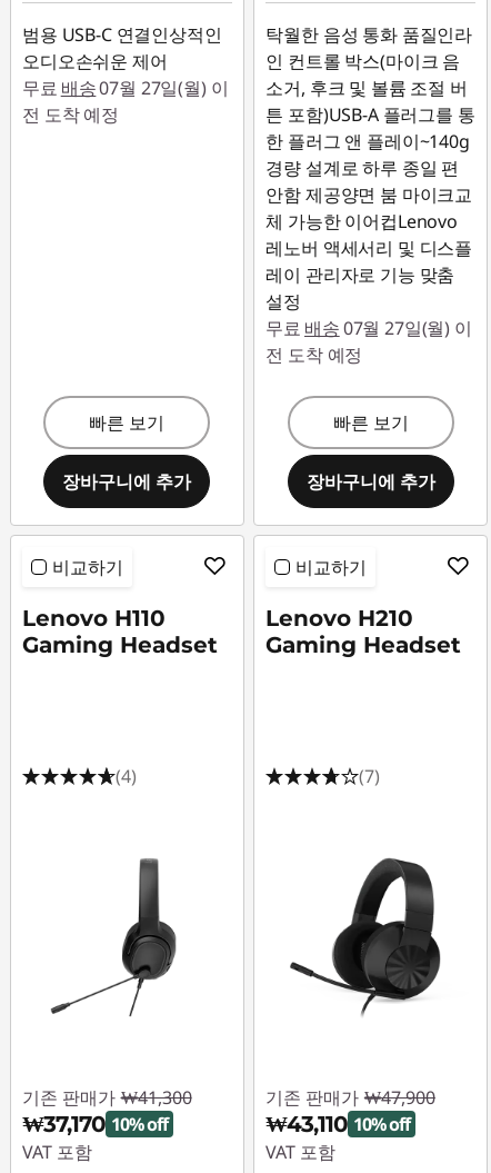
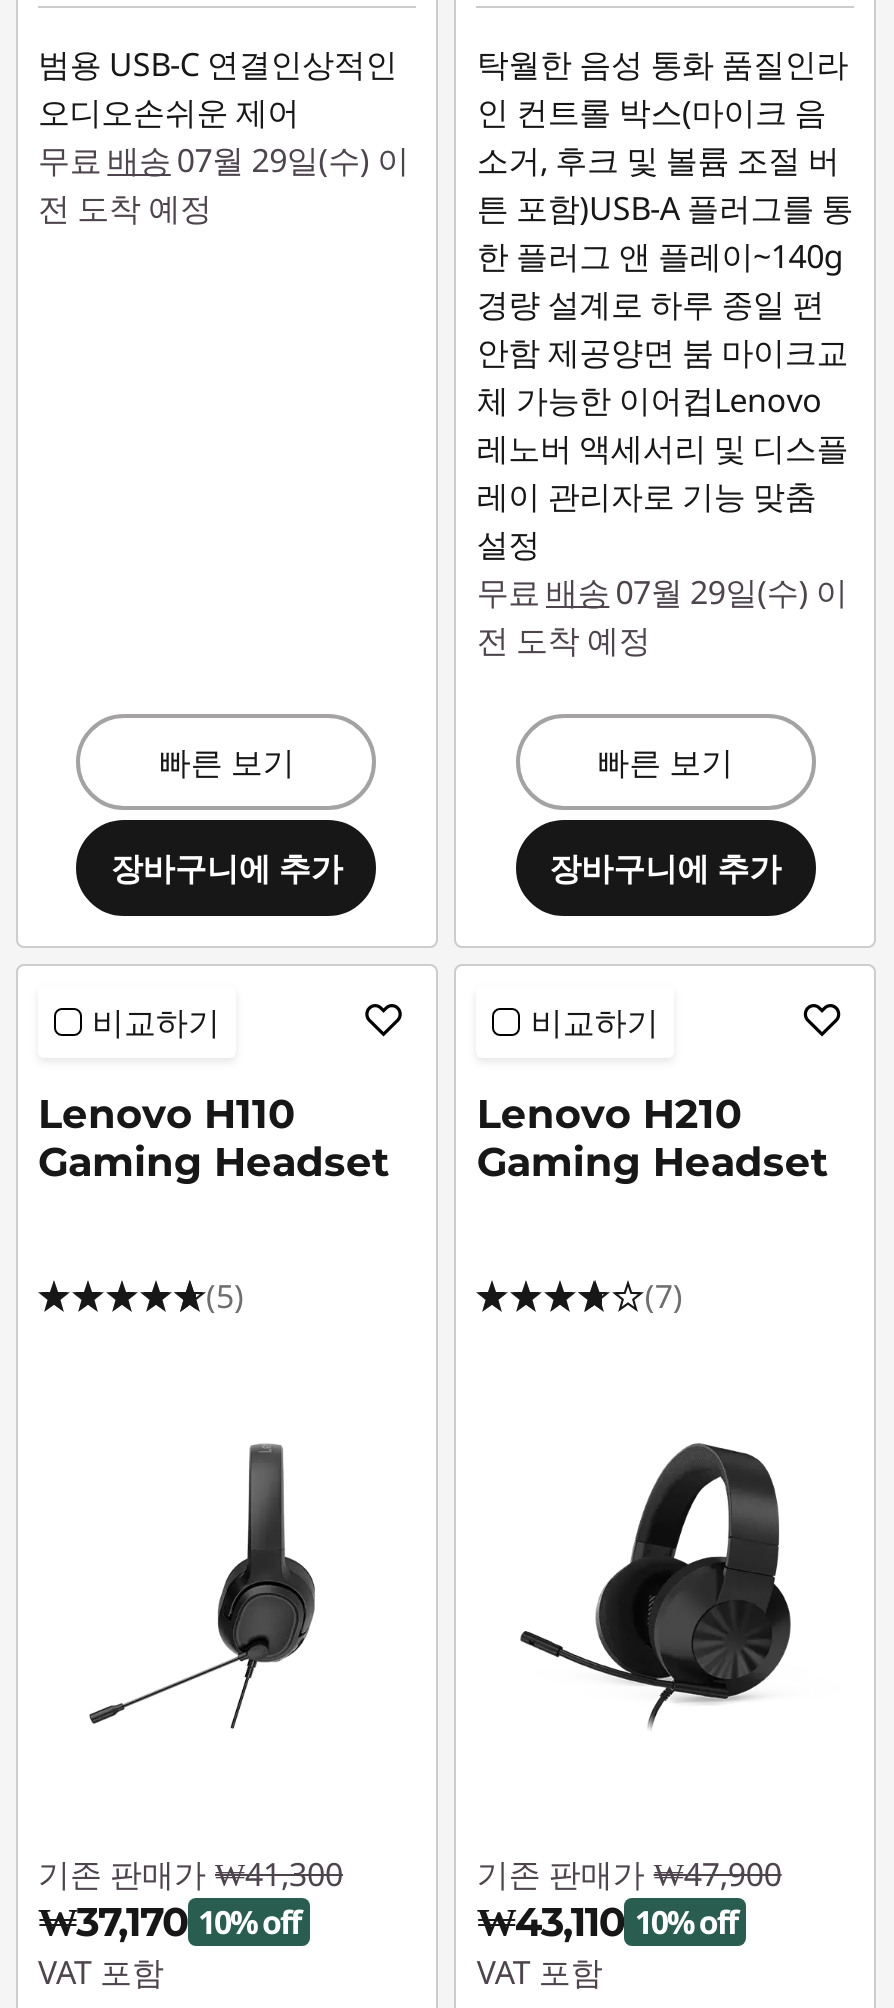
[22,76,228,100] 무료 배송 07월 27일(월) 이 -> [38,138,409,182] 무료 배송 07월 29일(수) 이
[266,316,472,340] 무료 배송 07월 27일(월) 이 -> [477,570,848,614] 무료 배송 07월 29일(수) 이
[116,763,137,788] (4) -> [206,1273,244,1317] (5)

